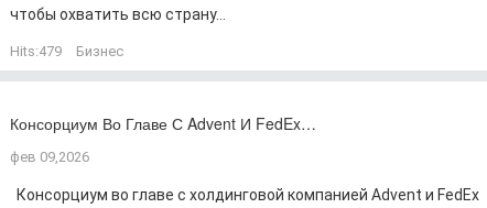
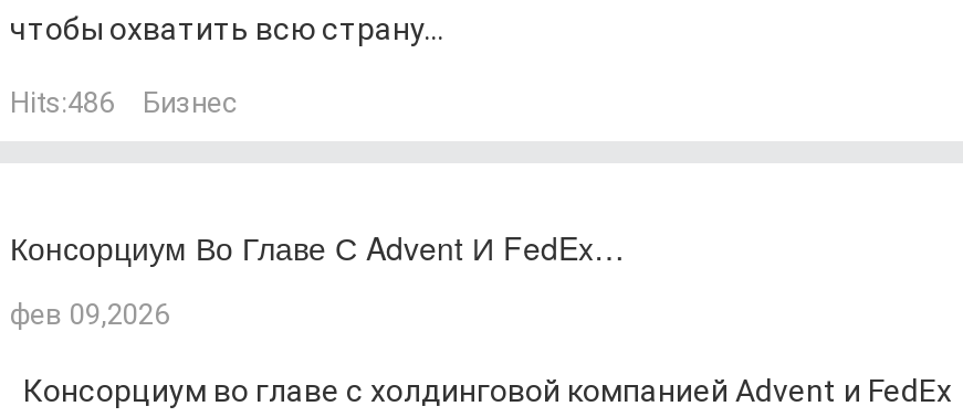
[10,43,123,59] Hits:479 Бизнес -> [10,86,238,119] Hits:486 Бизнес

